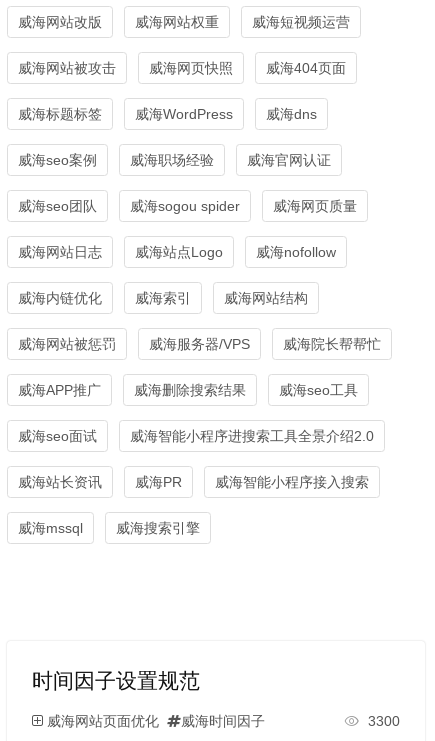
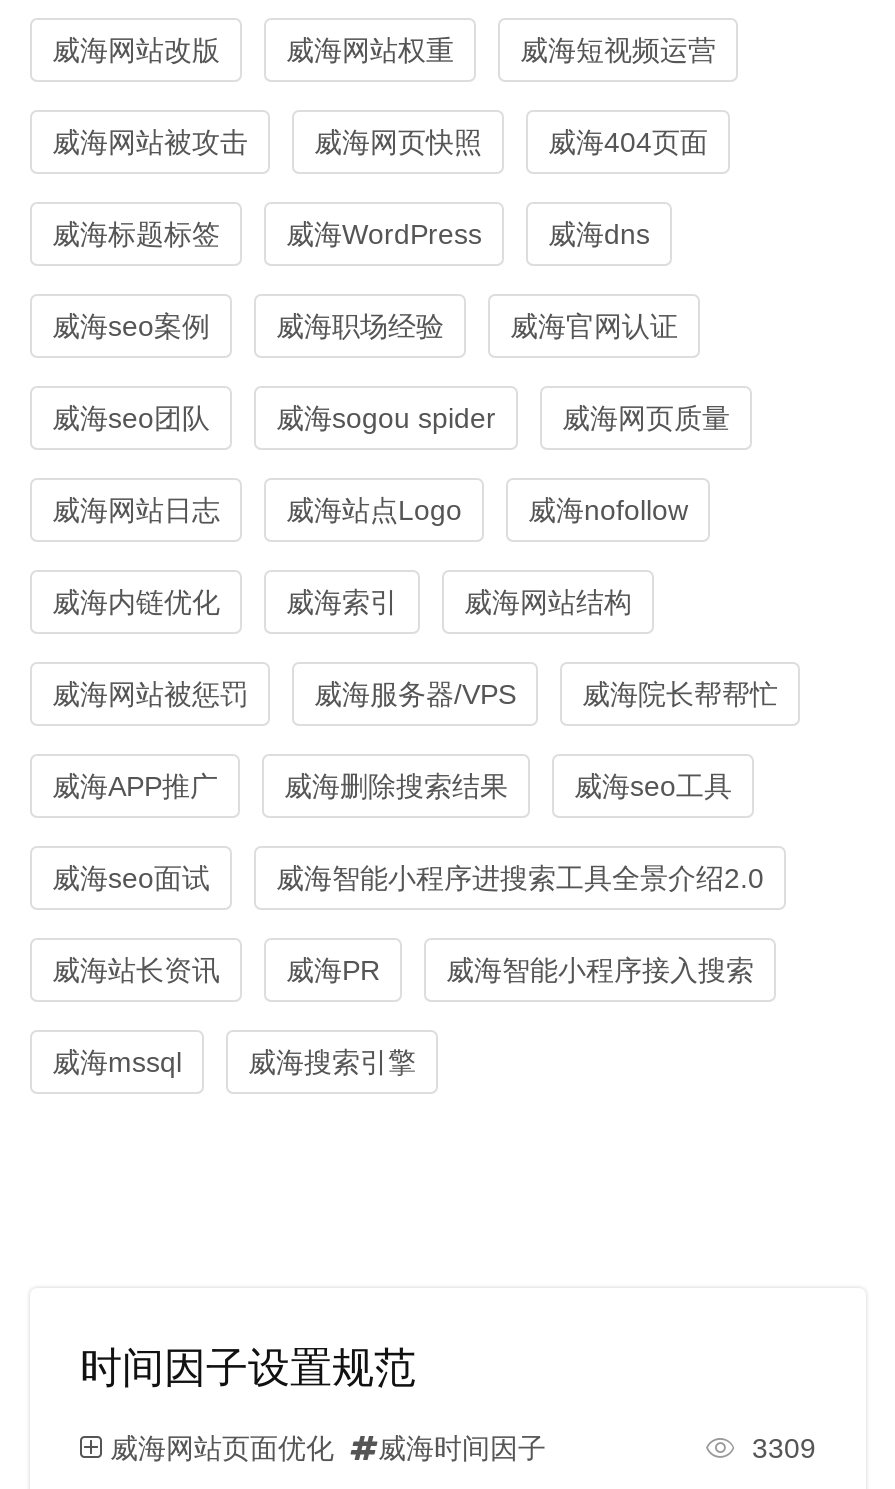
[364,713,400,729] 3300 -> [744,1432,816,1464] 3309

